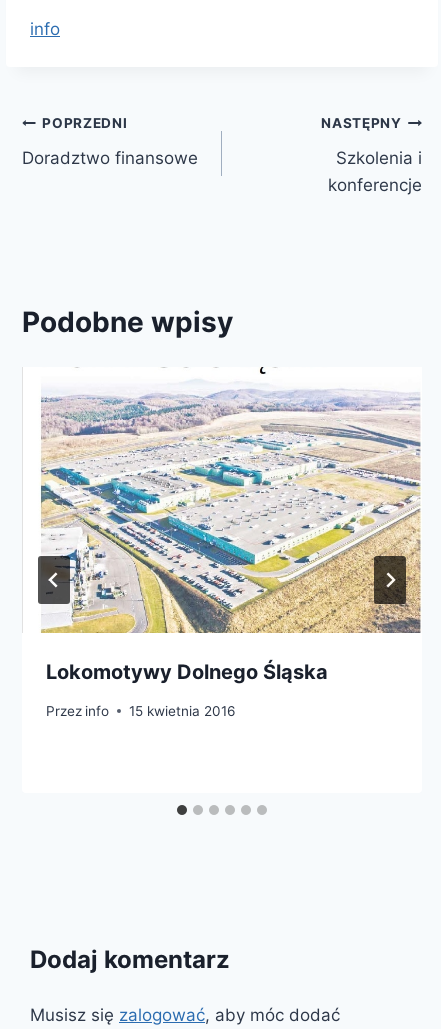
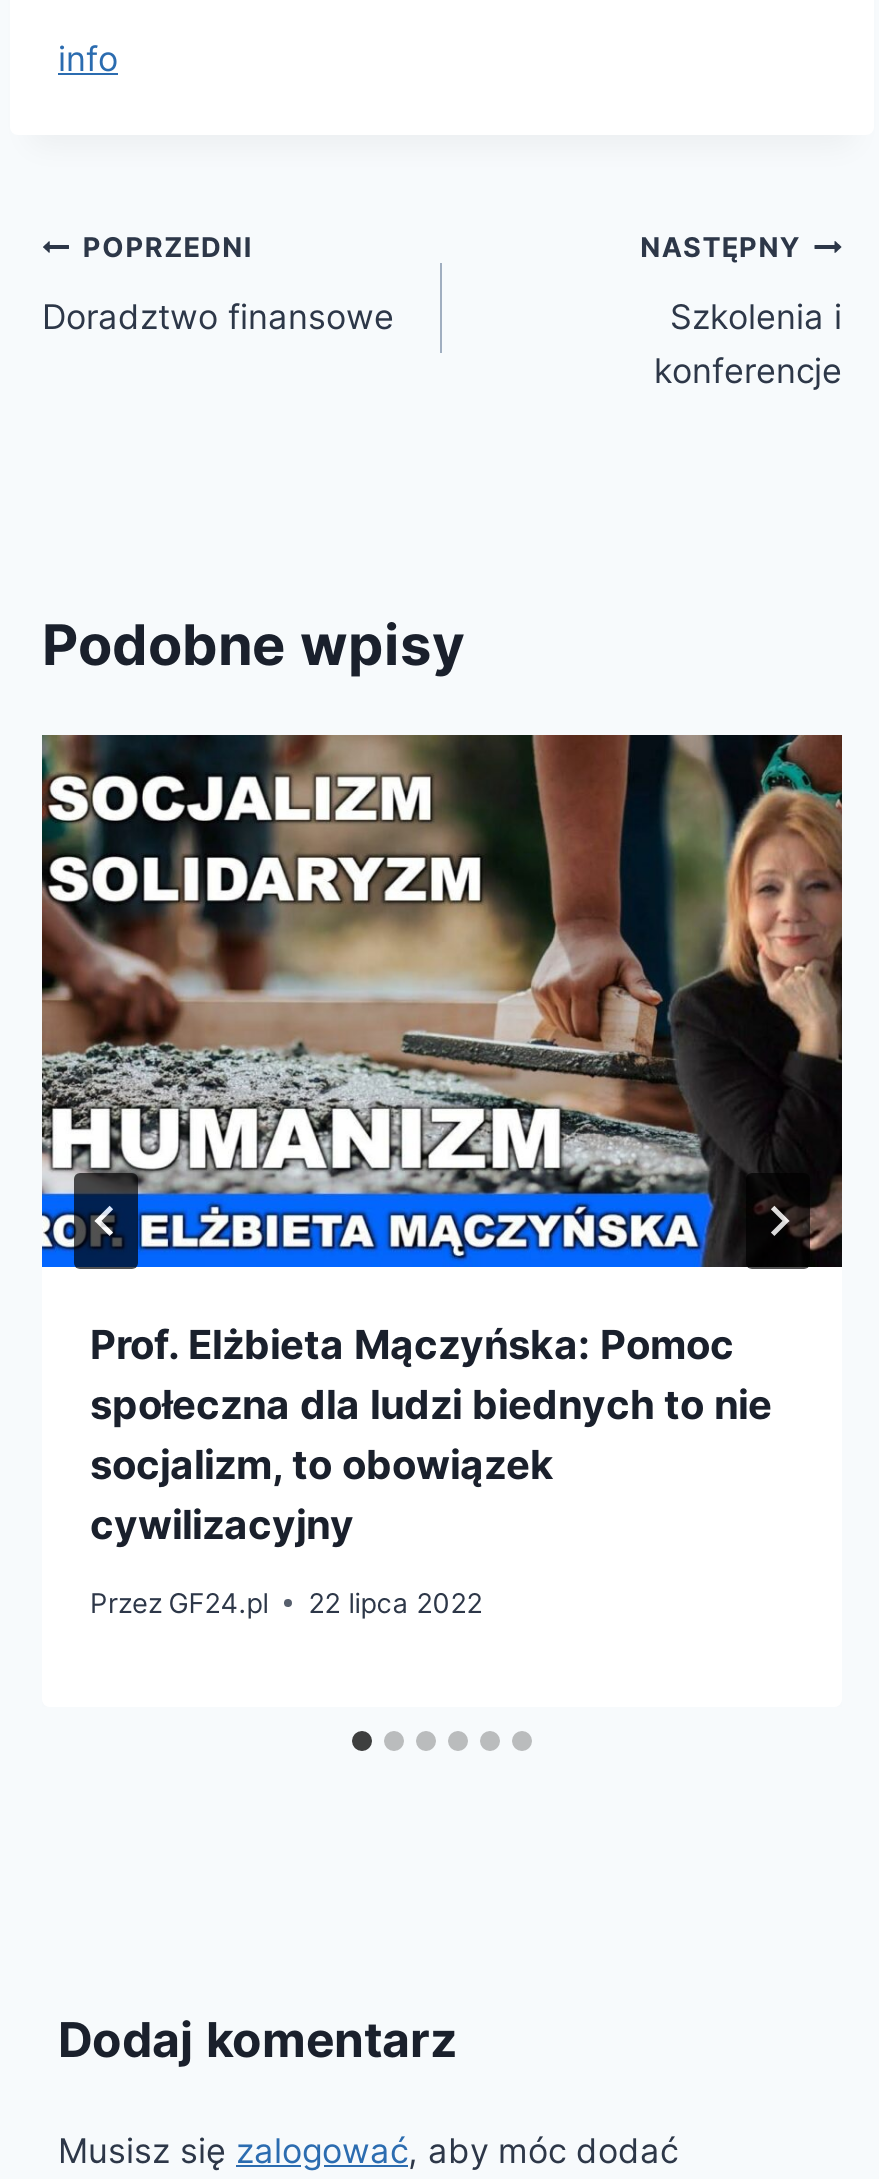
[22,366,422,684] [image] | Lokomotywy Dolnego Śląska -> [40,733,844,1549] [image] | Prof. Elżbieta Mączyńska: Pomoc | społeczna dla ludzi biednych to nie | socjalizm, to obowiązek | cywilizacyjny
[46,703,235,719] Przez info | 15 kwietnia 2016 -> [90,1587,482,1619] Przez GF24.pl | 22 lipca 2022

